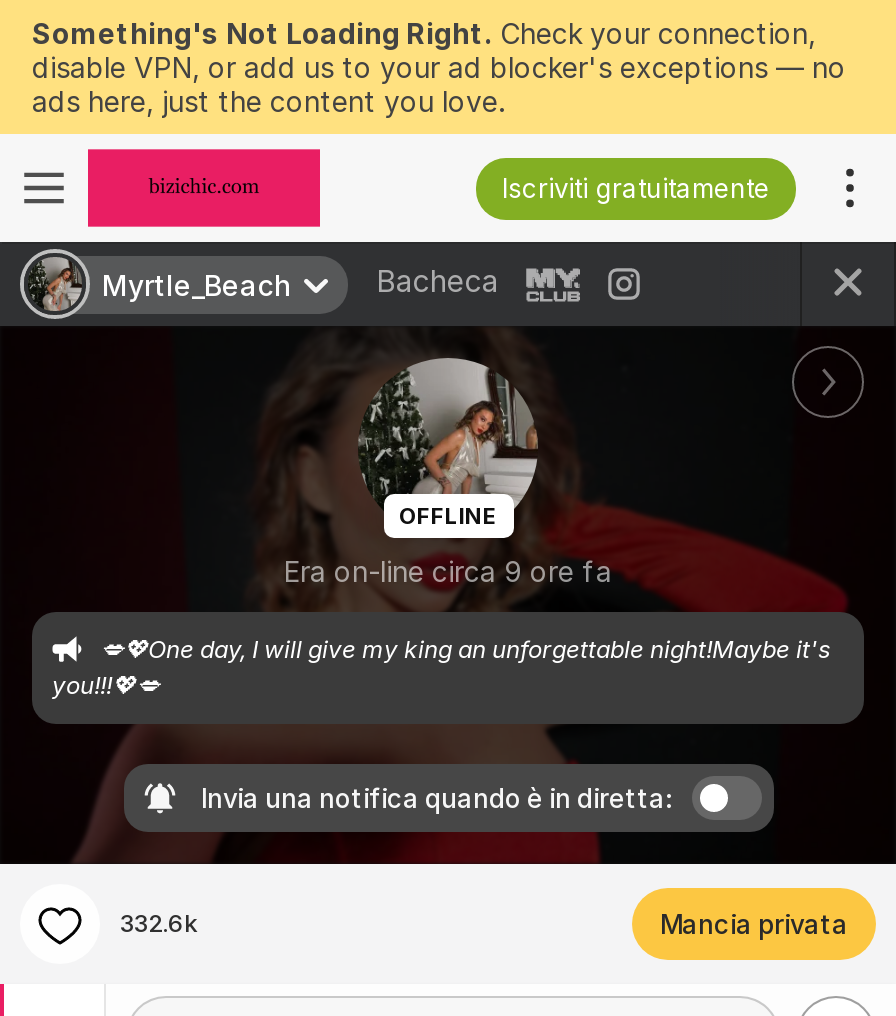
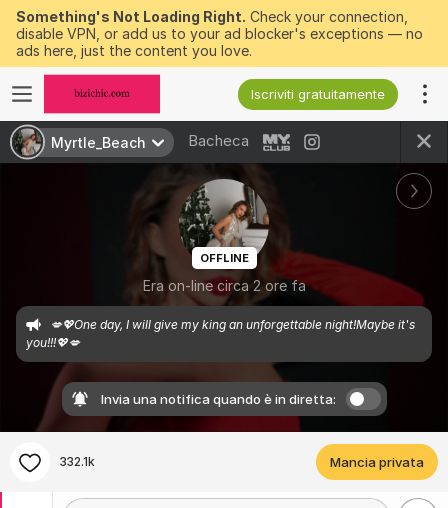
[284,554,612,588] Era on-line circa 9 ore fa -> [142,277,305,294] Era on-line circa 2 ore fa
[120,908,198,938] 332.6k -> [60,454,95,469] 332.1k

